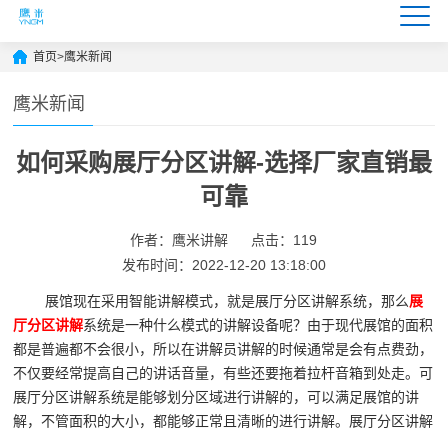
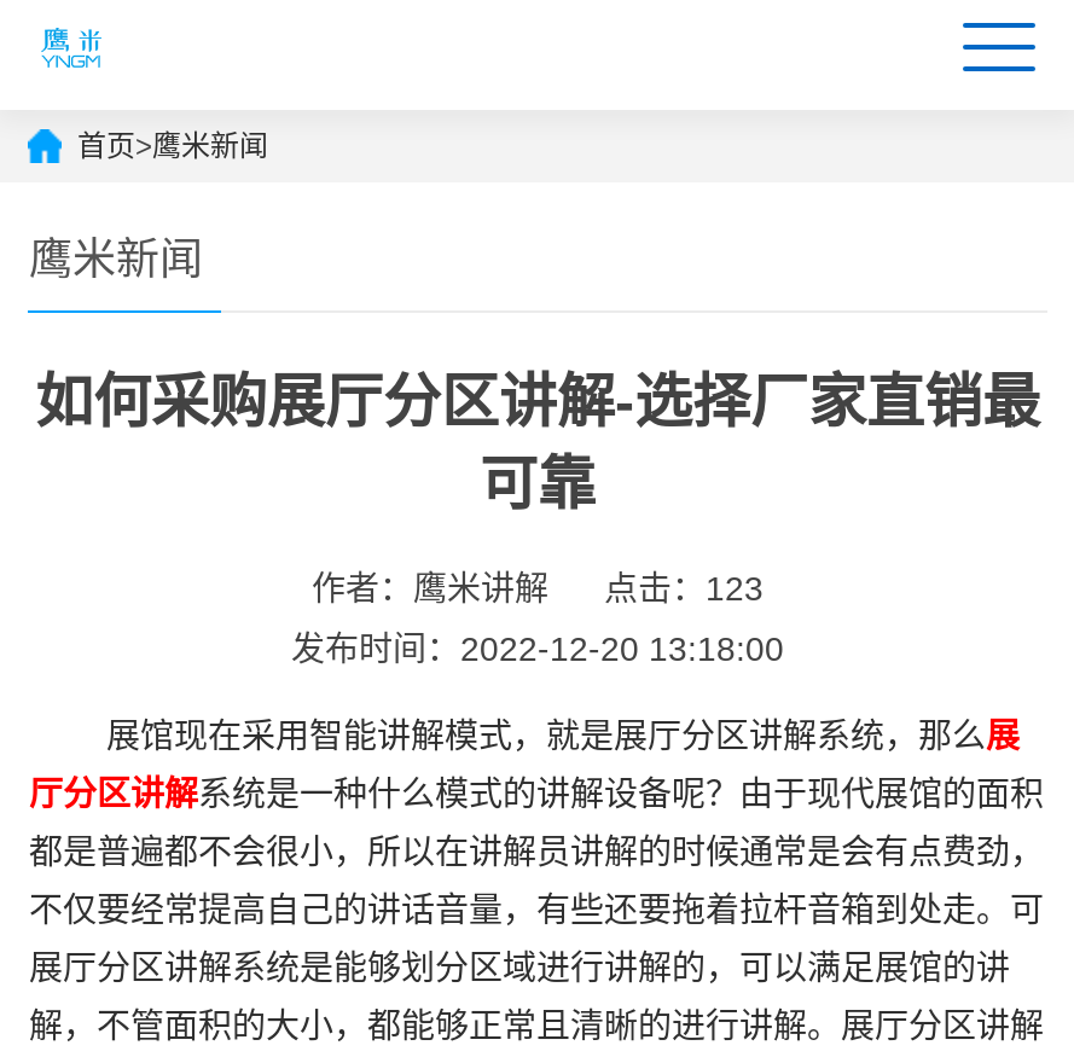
[130,232,317,248] 作者：鹰米讲解 点击：119 -> [312,569,764,608] 作者：鹰米讲解 点击：123

